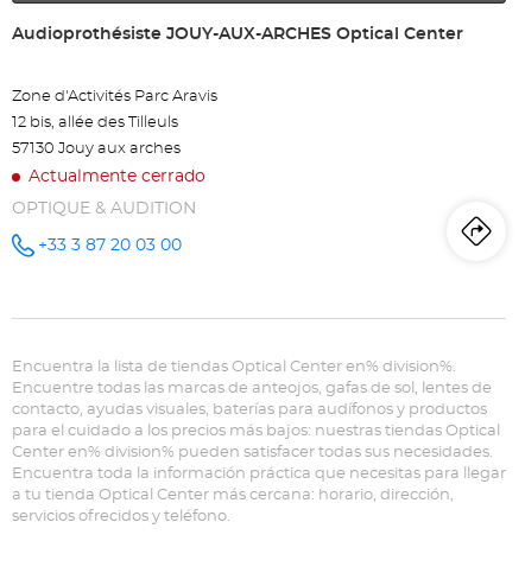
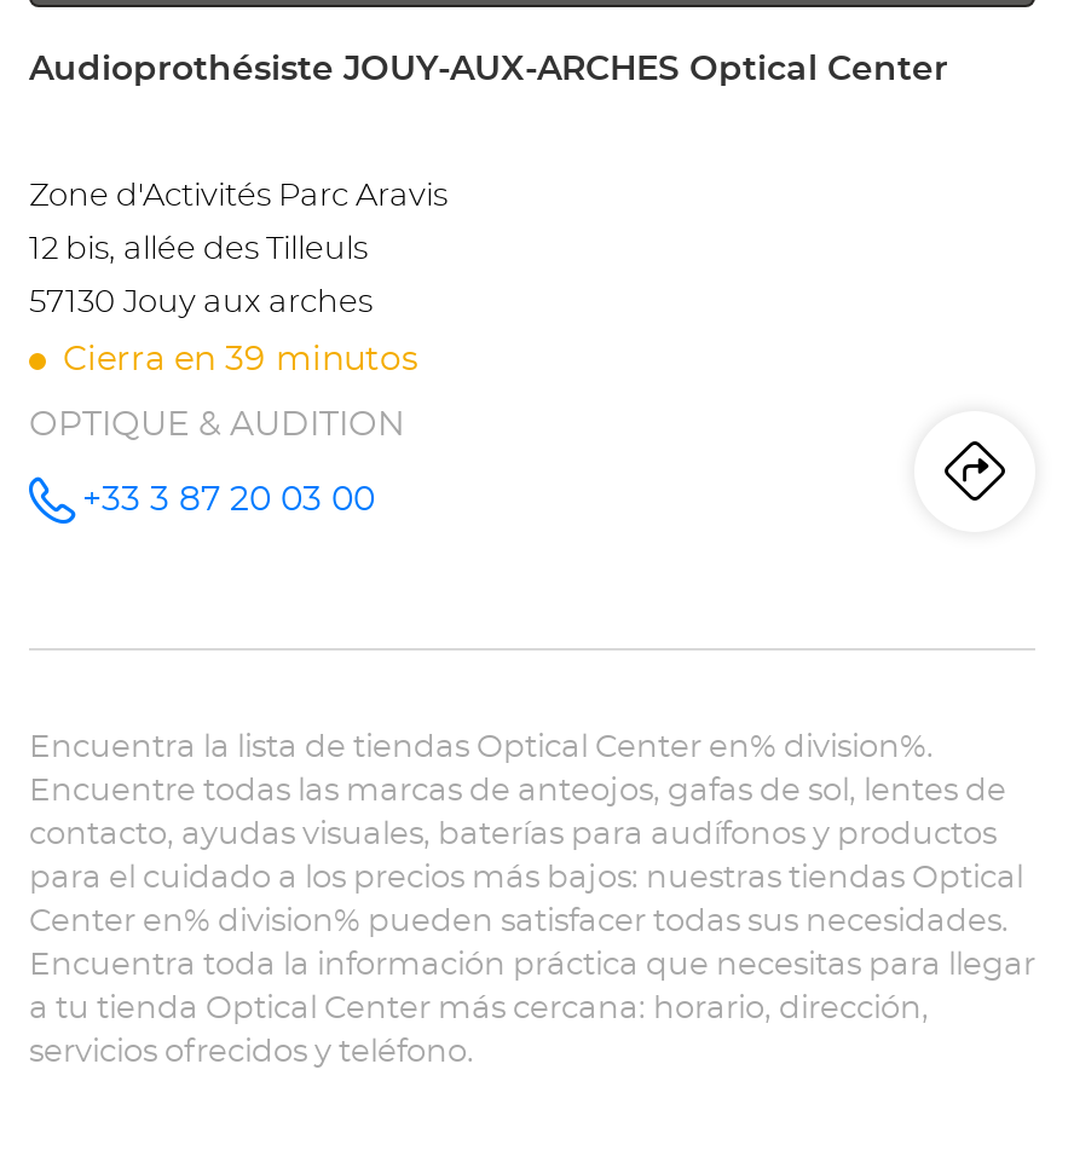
[29,168,205,185] Actualmente cerrado -> [63,342,418,376] Cierra en 39 minutos

